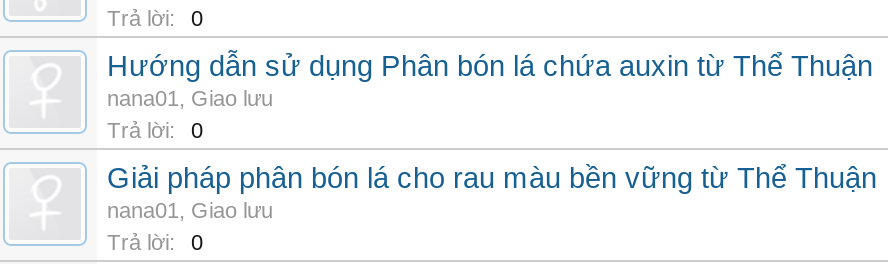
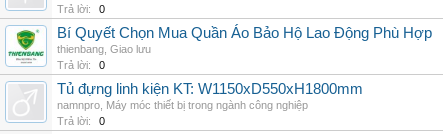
none -> [8,29,43,63] [image]
[107,50,873,110] Hướng dẫn sử dụng Phân bón lá chứa auxin từ Thể Thuận | nana01, Giao lưu -> [57,25,432,55] Bí Quyết Chọn Mua Quần Áo Bảo Hộ Lao Động Phù Hợp | thienbang, Giao lưu
[107,162,877,222] Giải pháp phân bón lá cho rau màu bền vững từ Thể Thuận | nana01, Giao lưu -> [57,81,363,111] Tủ đựng linh kiện KT: W1150xD550xH1800mm | namnpro, Máy móc thiết bị trong ngành công nghiệp

